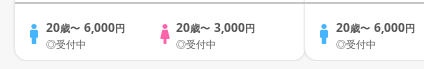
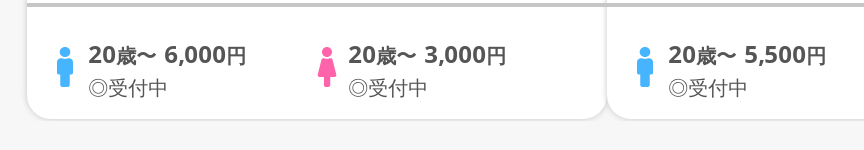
[336,19,415,36] 20歳〜 6,000円 -> [668,37,826,71] 20歳〜 5,500円

